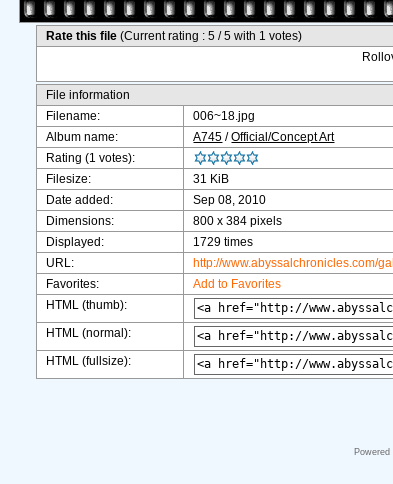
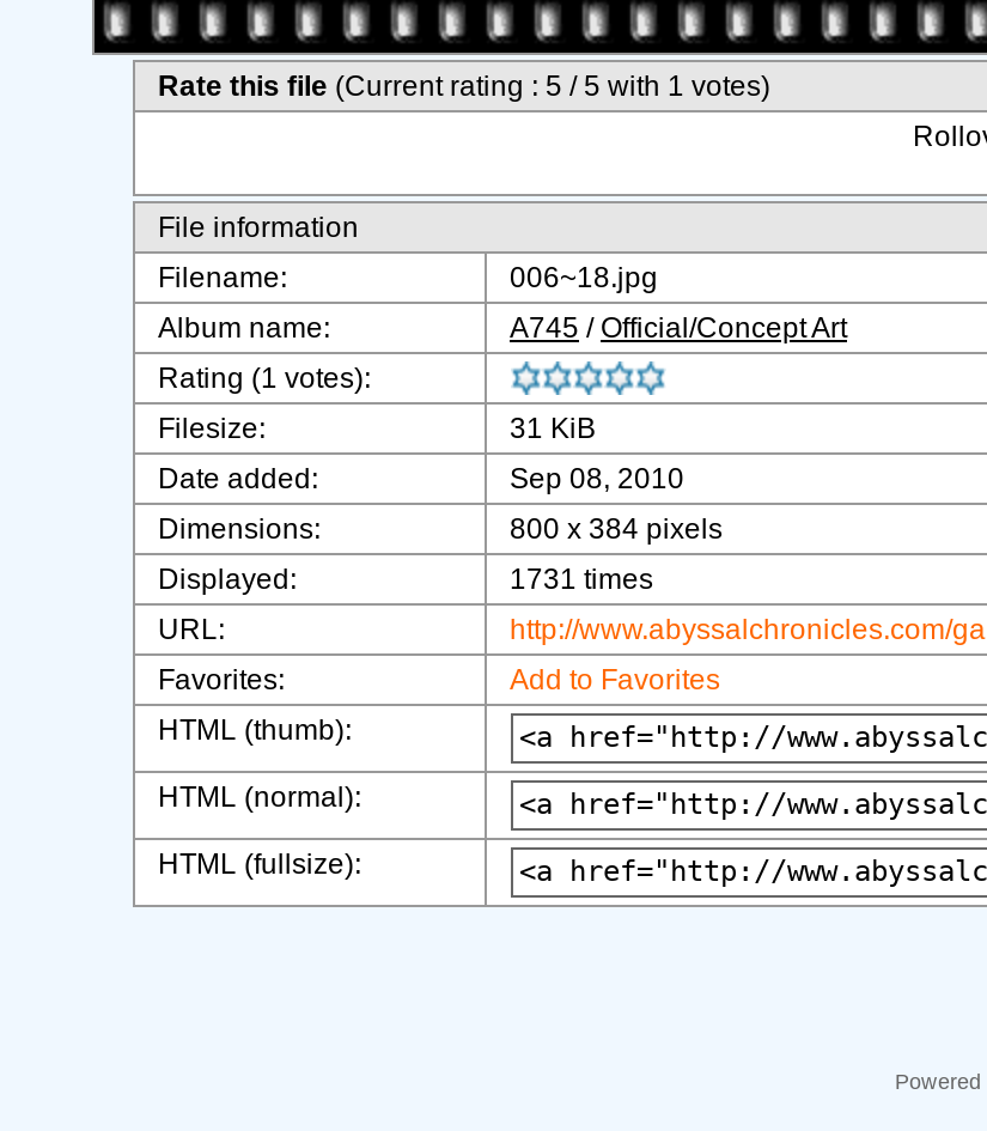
[193,235,253,249] 1729 times -> [510,563,653,596] 1731 times

